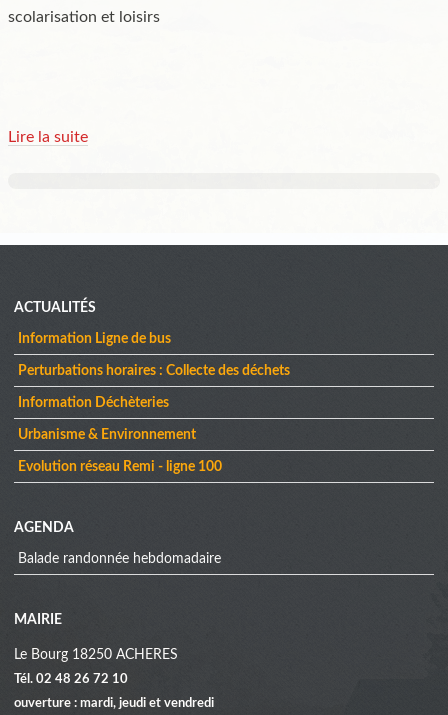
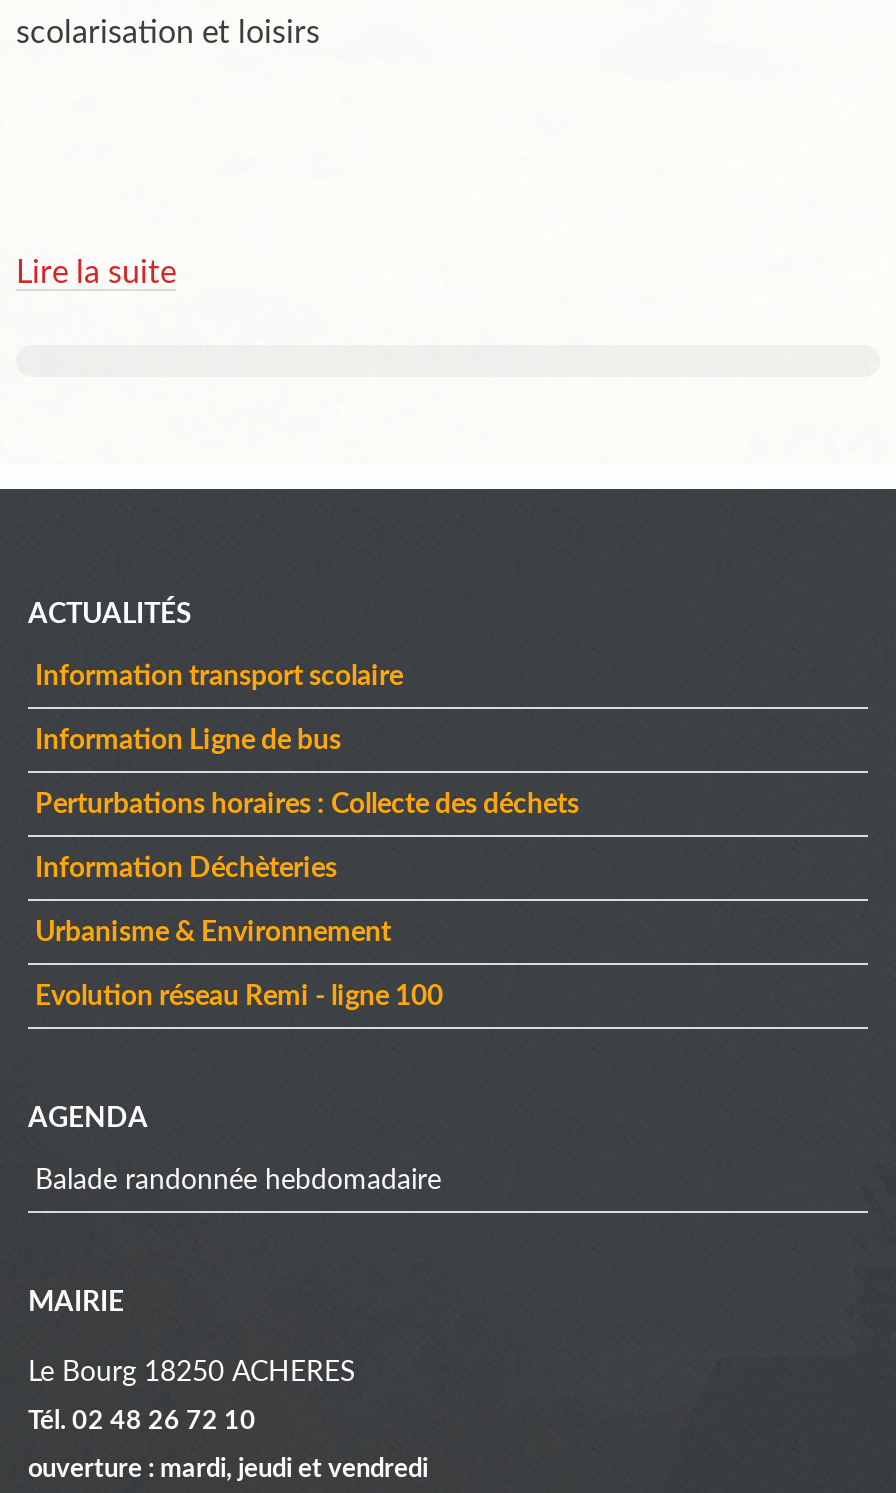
none -> [35,663,403,691] Information transport scolaire

